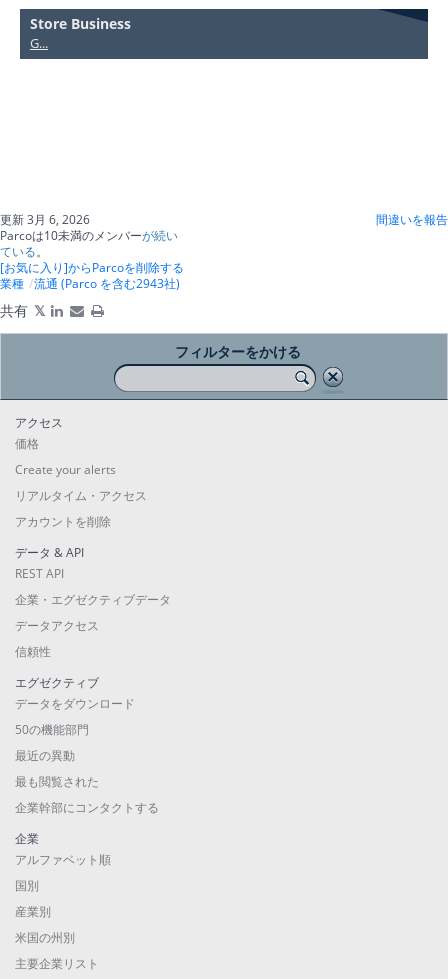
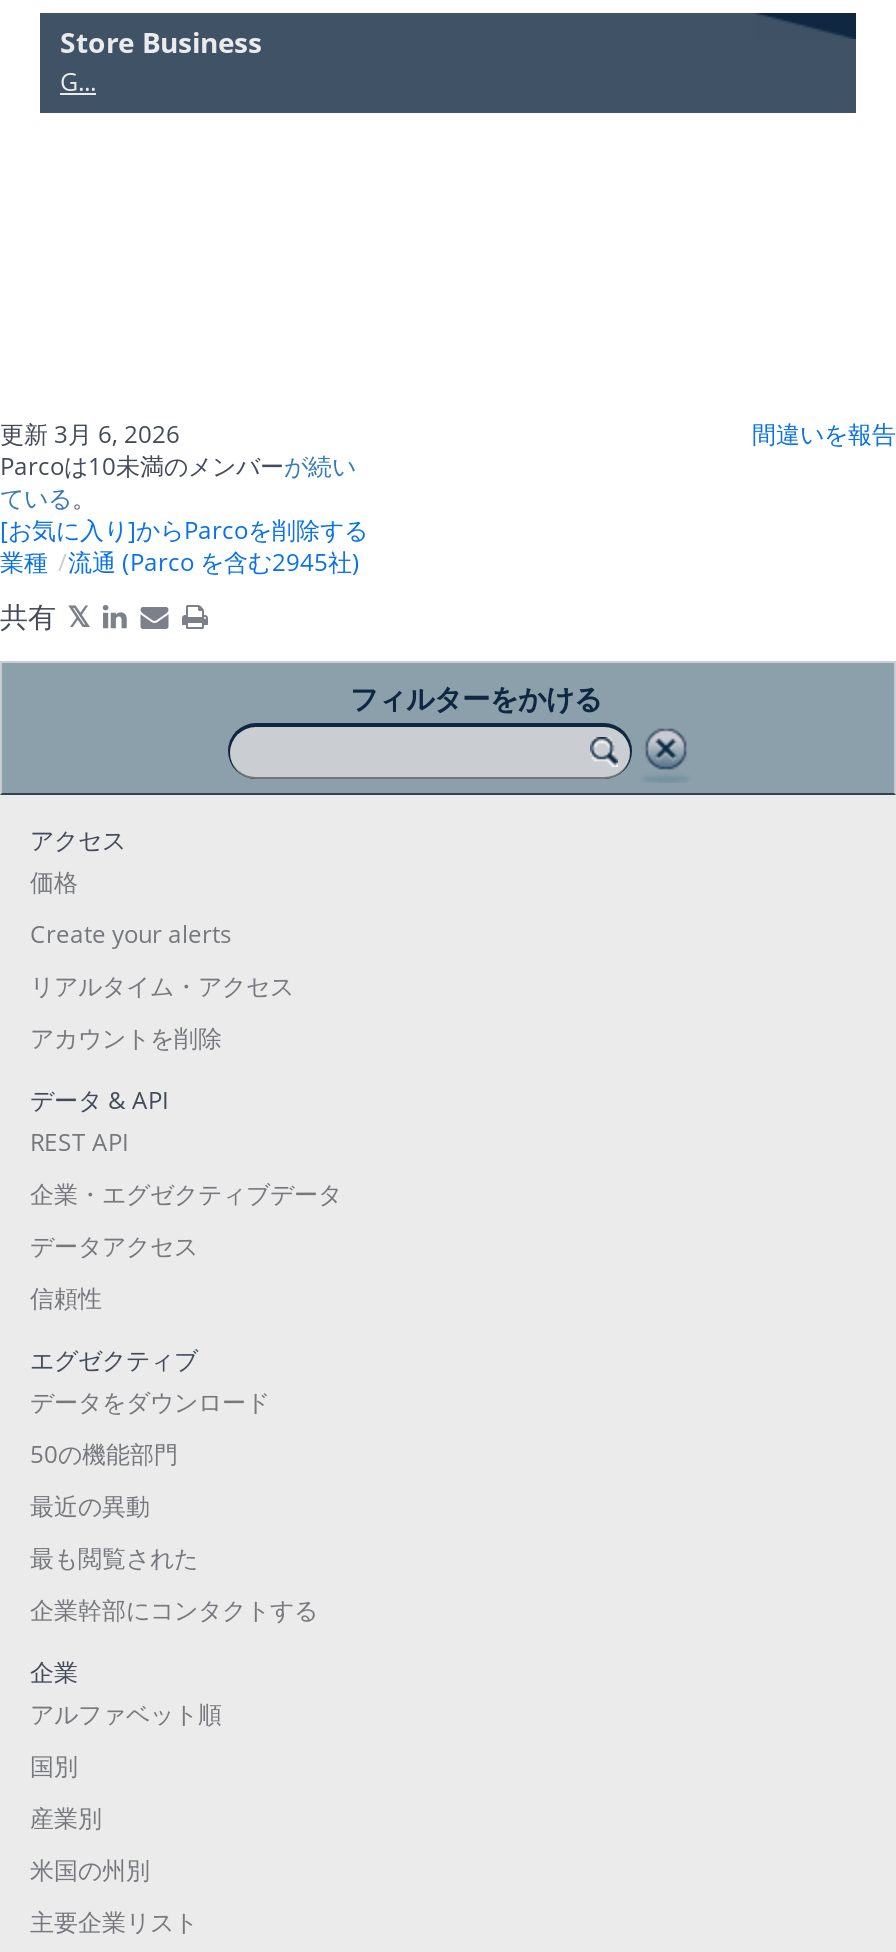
[34,275,180,291] 流通 (Parco を含む2943社) -> [68,545,360,577] 流通 (Parco を含む2945社)

